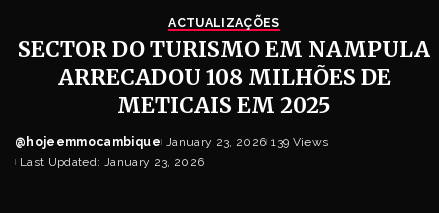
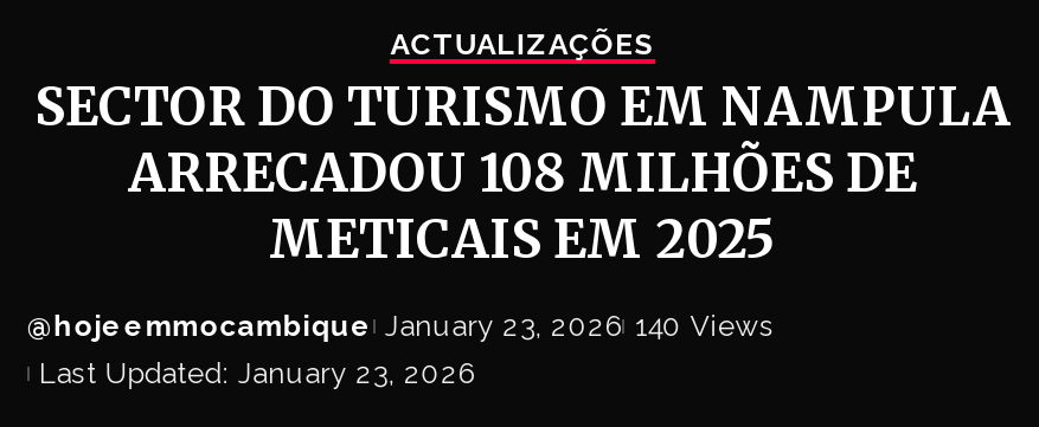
[15,134,328,148] @hojeemmocambique January 23, 2026 139 Views -> [27,309,775,342] @hojeemmocambique January 23, 2026 140 Views

